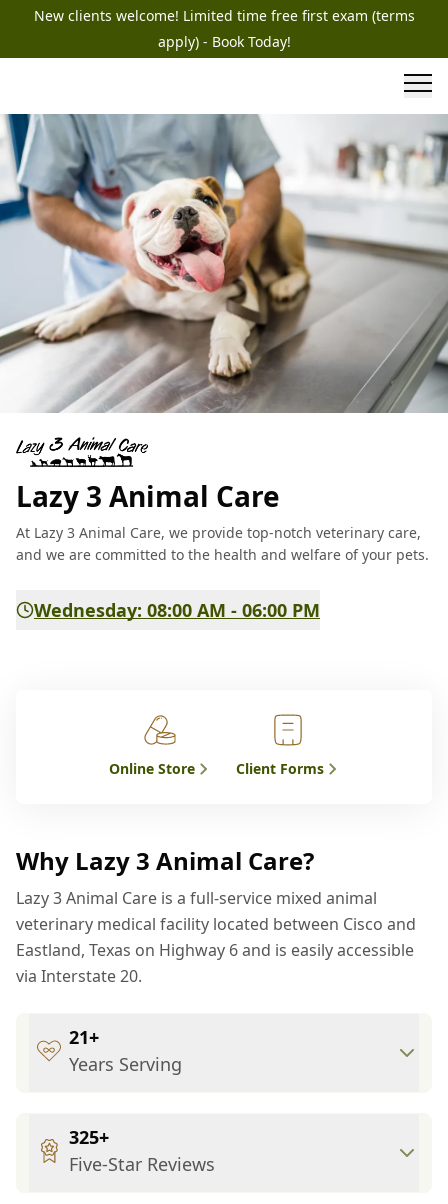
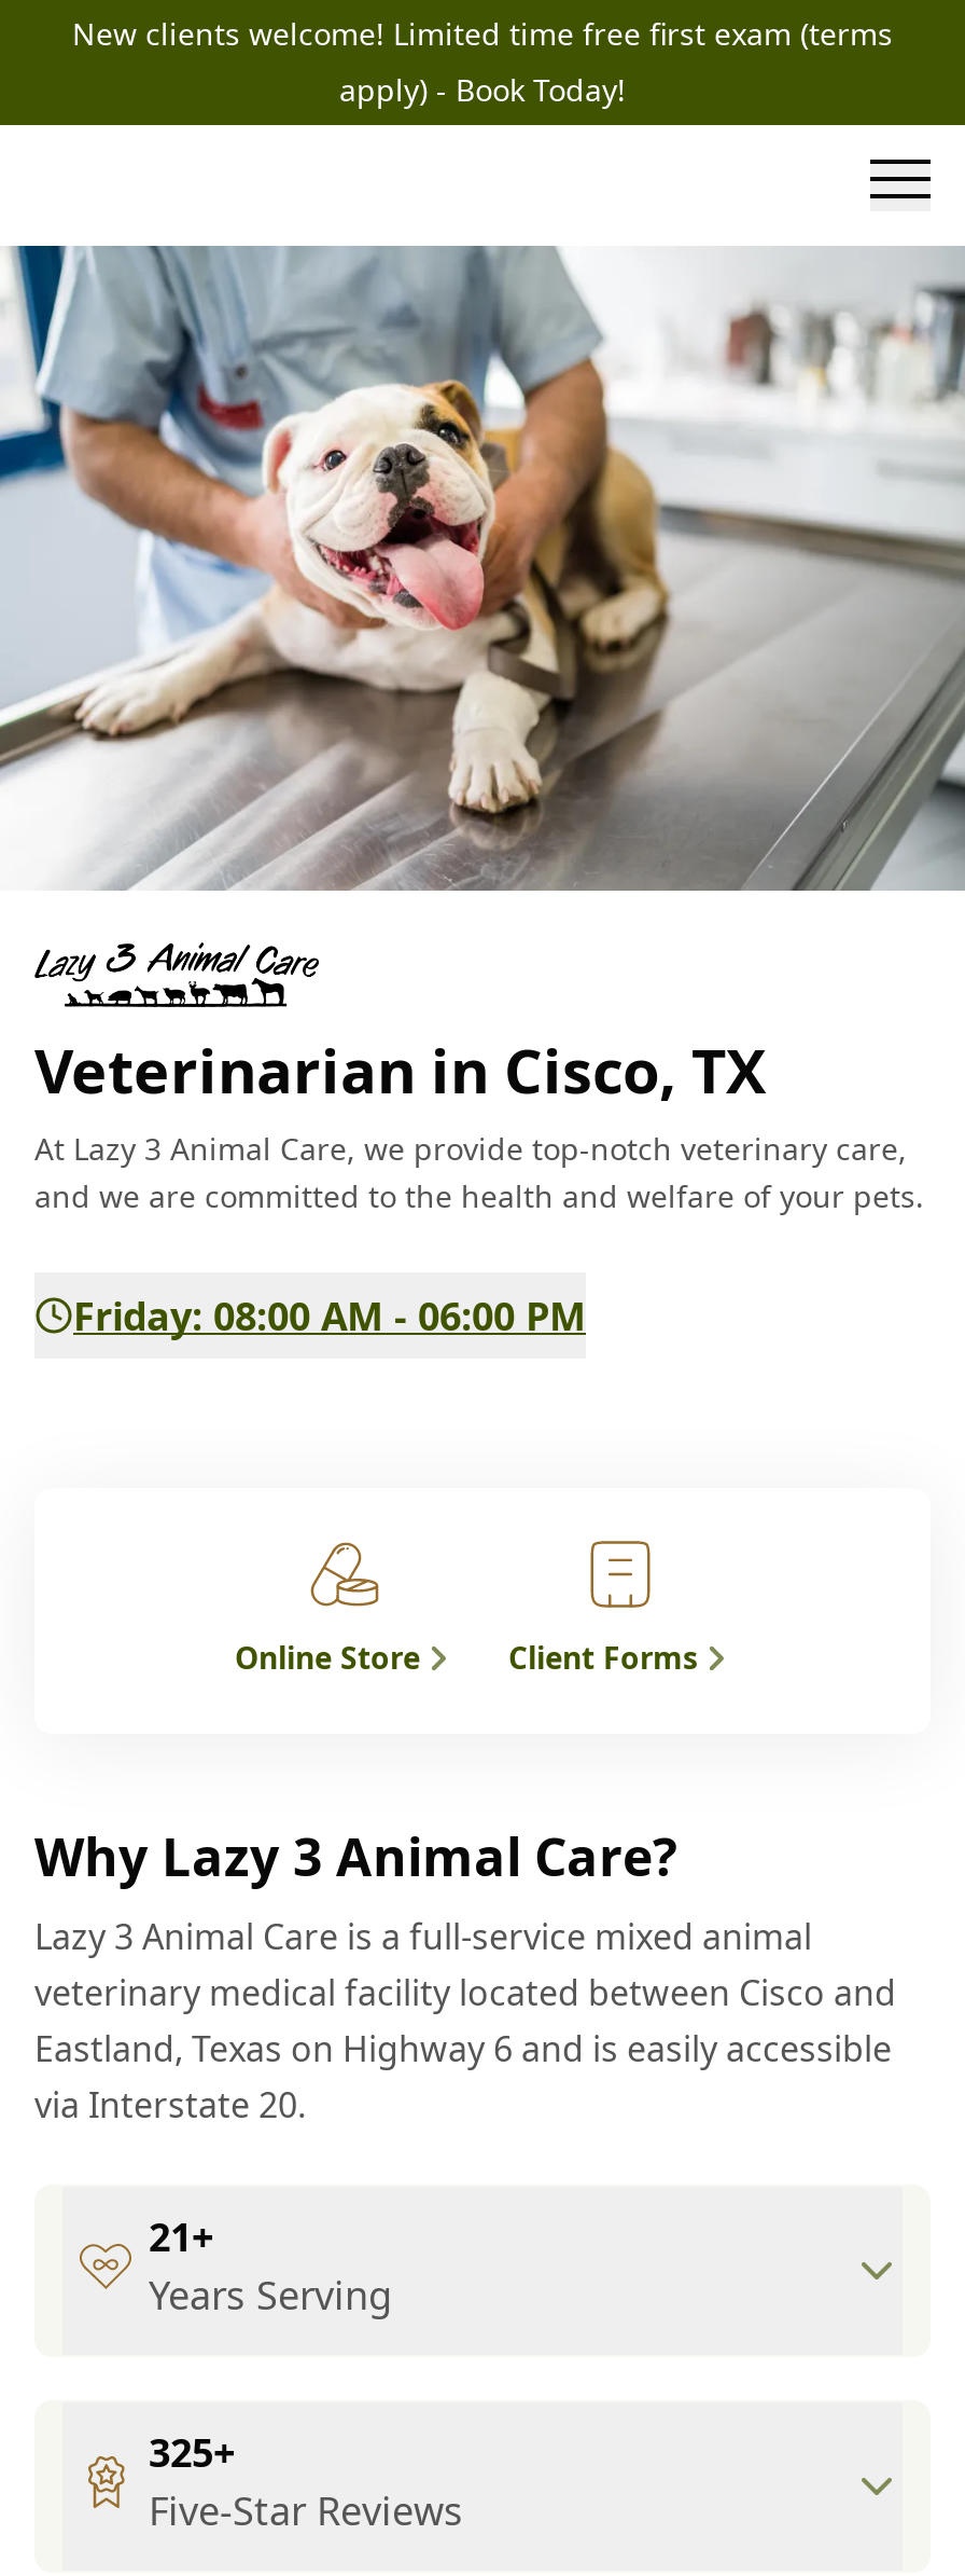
[16,477,280,515] Lazy 3 Animal Care -> [34,1028,767,1110] Veterinarian in Cisco, TX
[34,598,320,622] Wednesday: 08:00 AM - 06:00 PM -> [73,1289,586,1341] Friday: 08:00 AM - 06:00 PM

